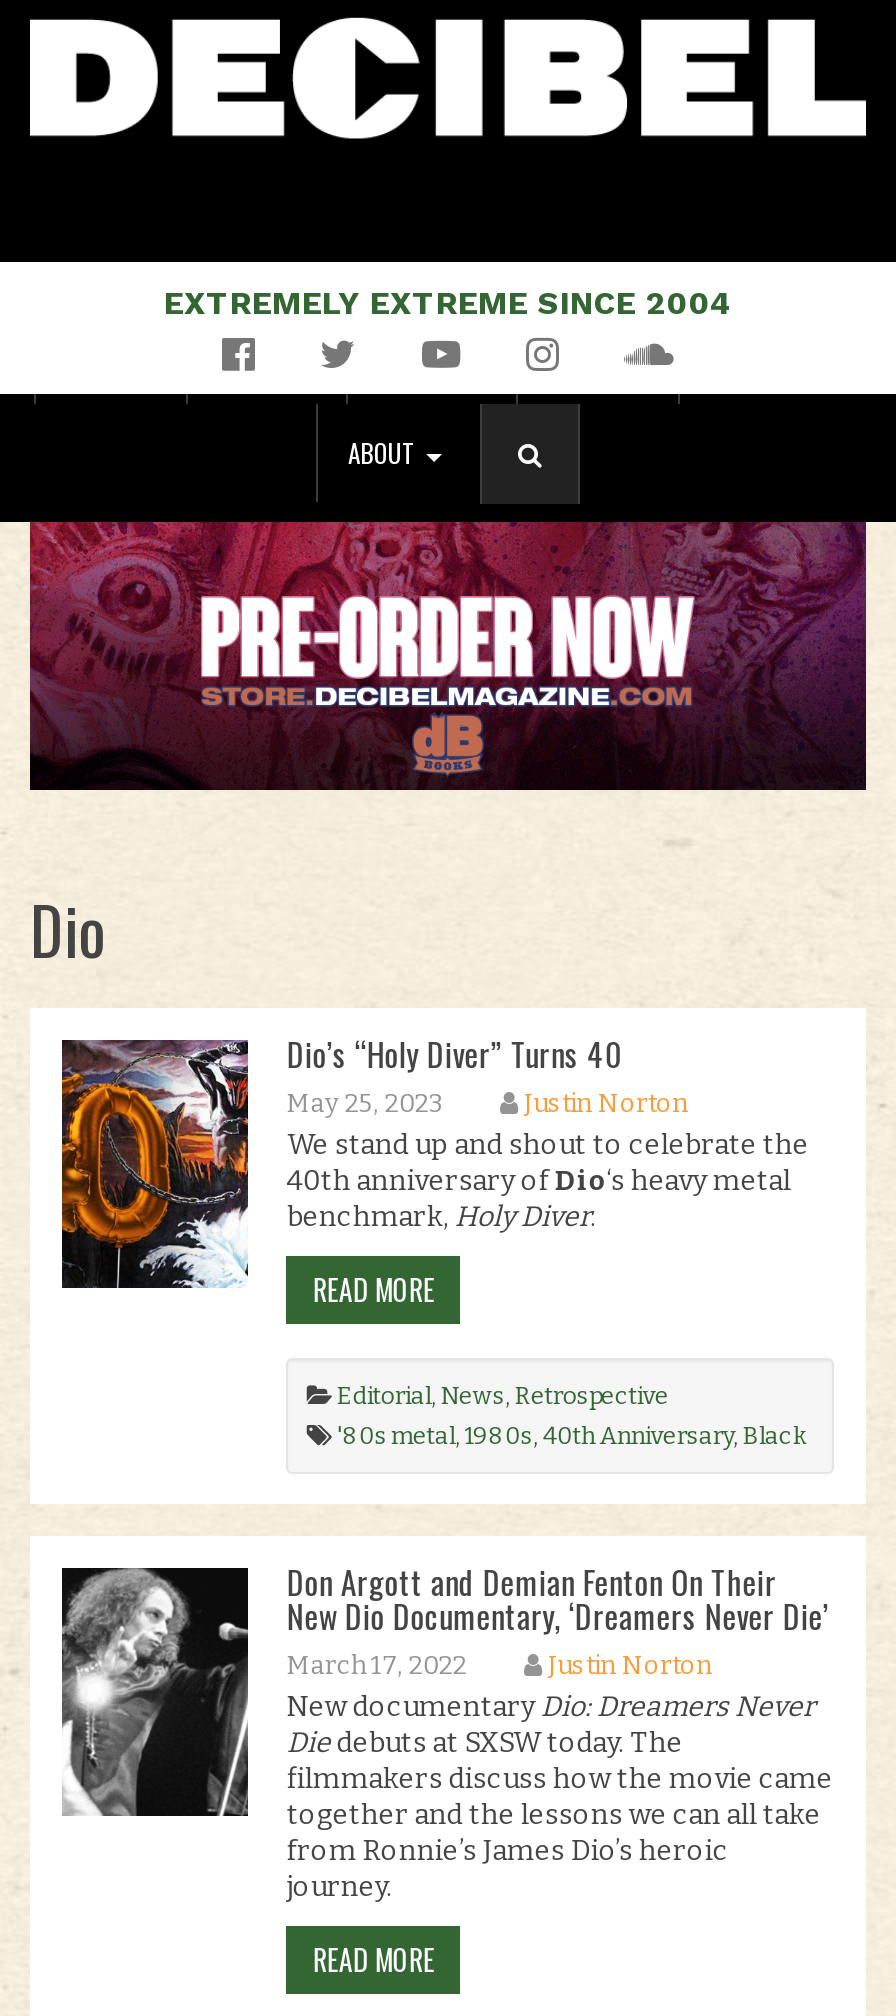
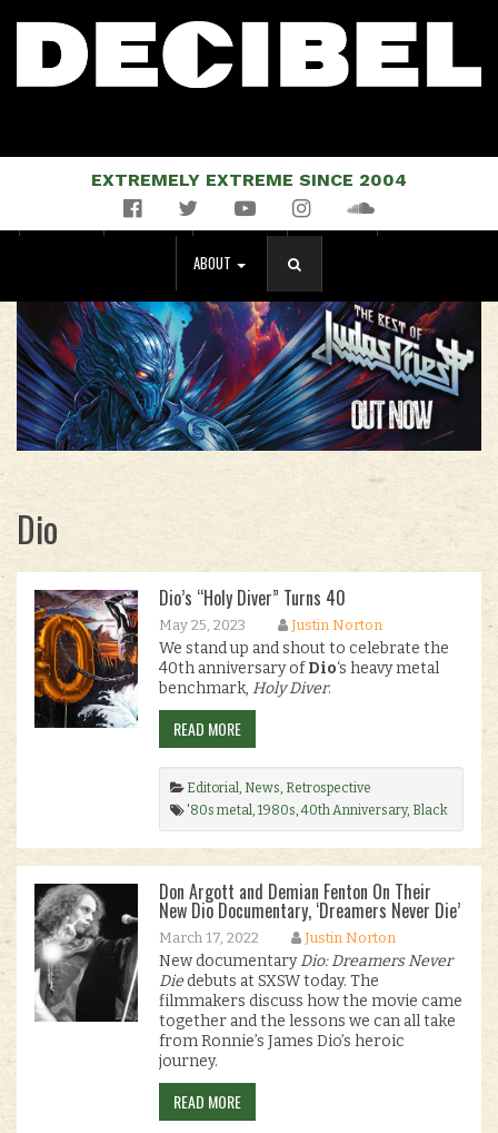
[28,520,866,792] [image] -> [16,301,481,452] [image]

